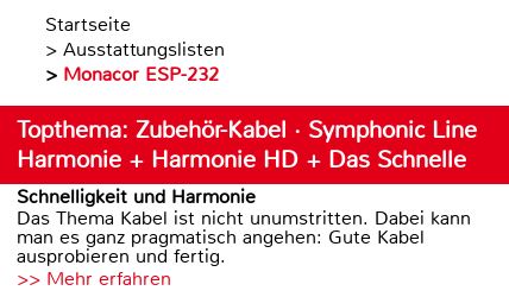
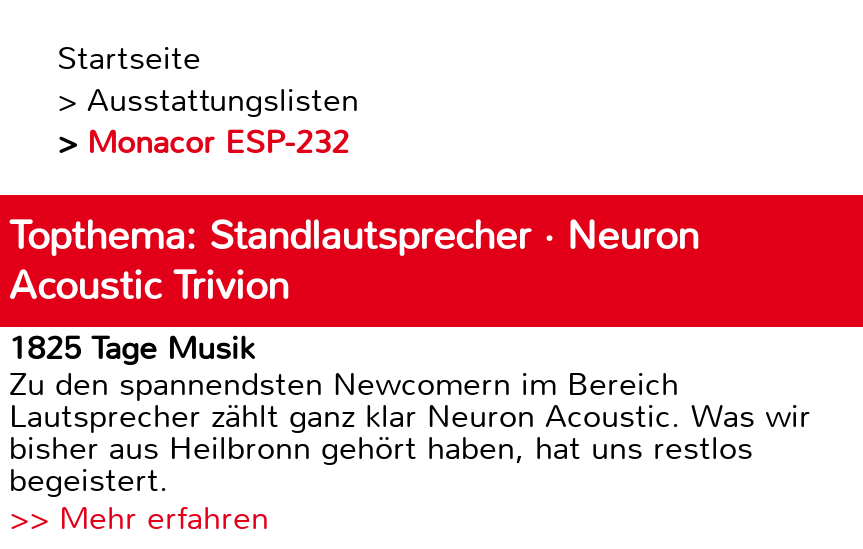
[17,115,477,268] Topthema: Zubehör-Kabel · Symphonic Line | Harmonie + Harmonie HD + Das Schnelle | Schnelligkeit und Harmonie | Das Thema Kabel ist nicht unumstritten. Dabei kann | man es ganz pragmatisch angehen: Gute Kabel | ausprobieren und fertig. -> [9,211,811,501] Topthema: Standlautsprecher · Neuron | Acoustic Trivion | 1825 Tage Musik | Zu den spannendsten Newcomern im Bereich | Lautsprecher zählt ganz klar Neuron Acoustic. Was wir | bisher aus Heilbronn gehört haben, hat uns restlos | begeistert.

